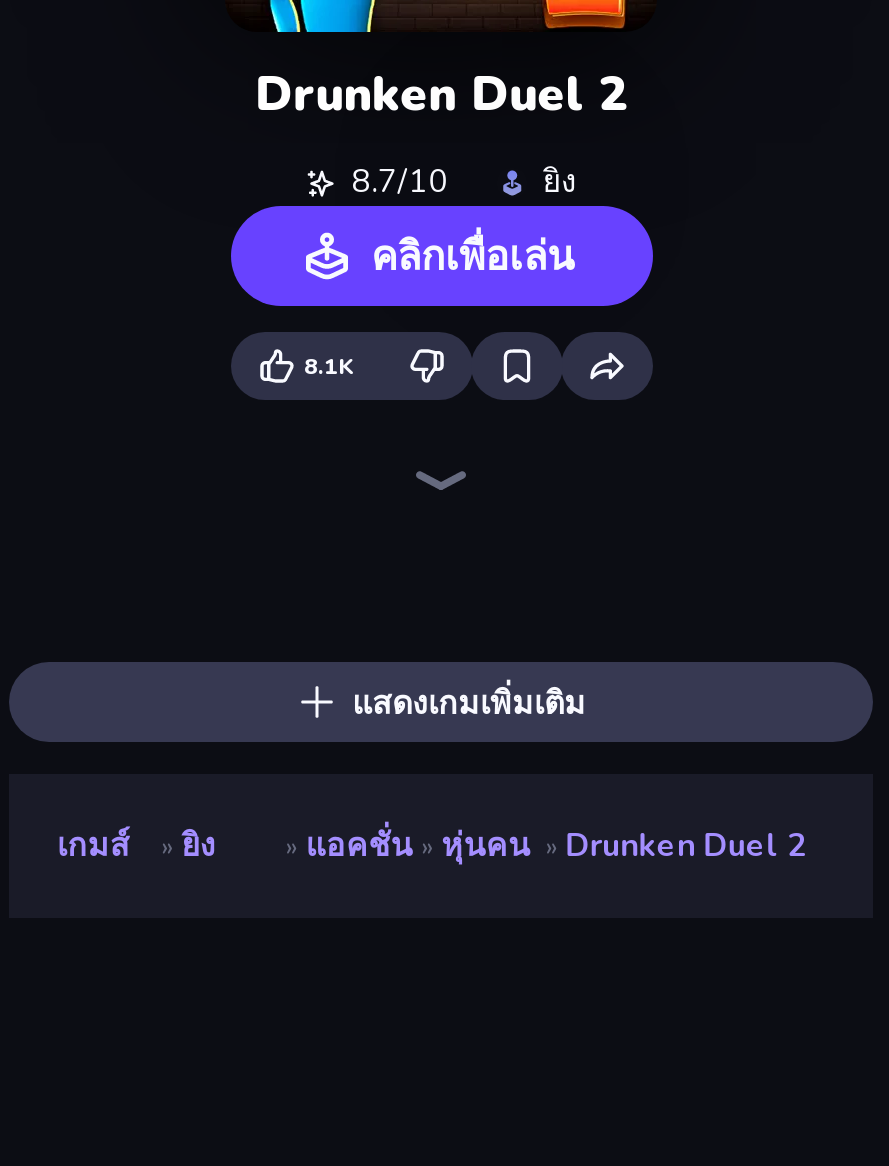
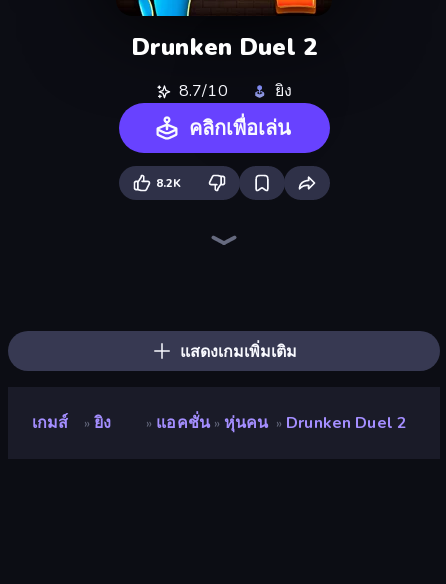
[304,351,354,381] 8.1K -> [155,175,180,190] 8.2K

